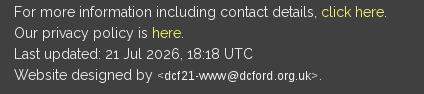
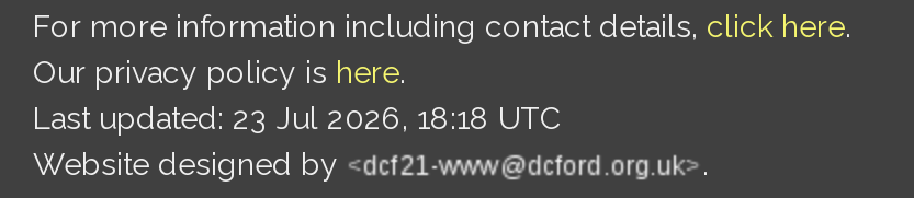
[14,46,253,62] Last updated: 21 Jul 2026, 18:18 UTC -> [33,101,562,136] Last updated: 23 Jul 2026, 18:18 UTC

